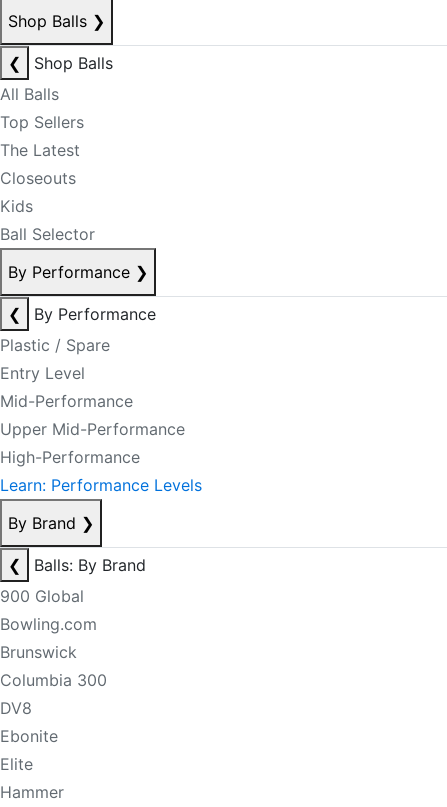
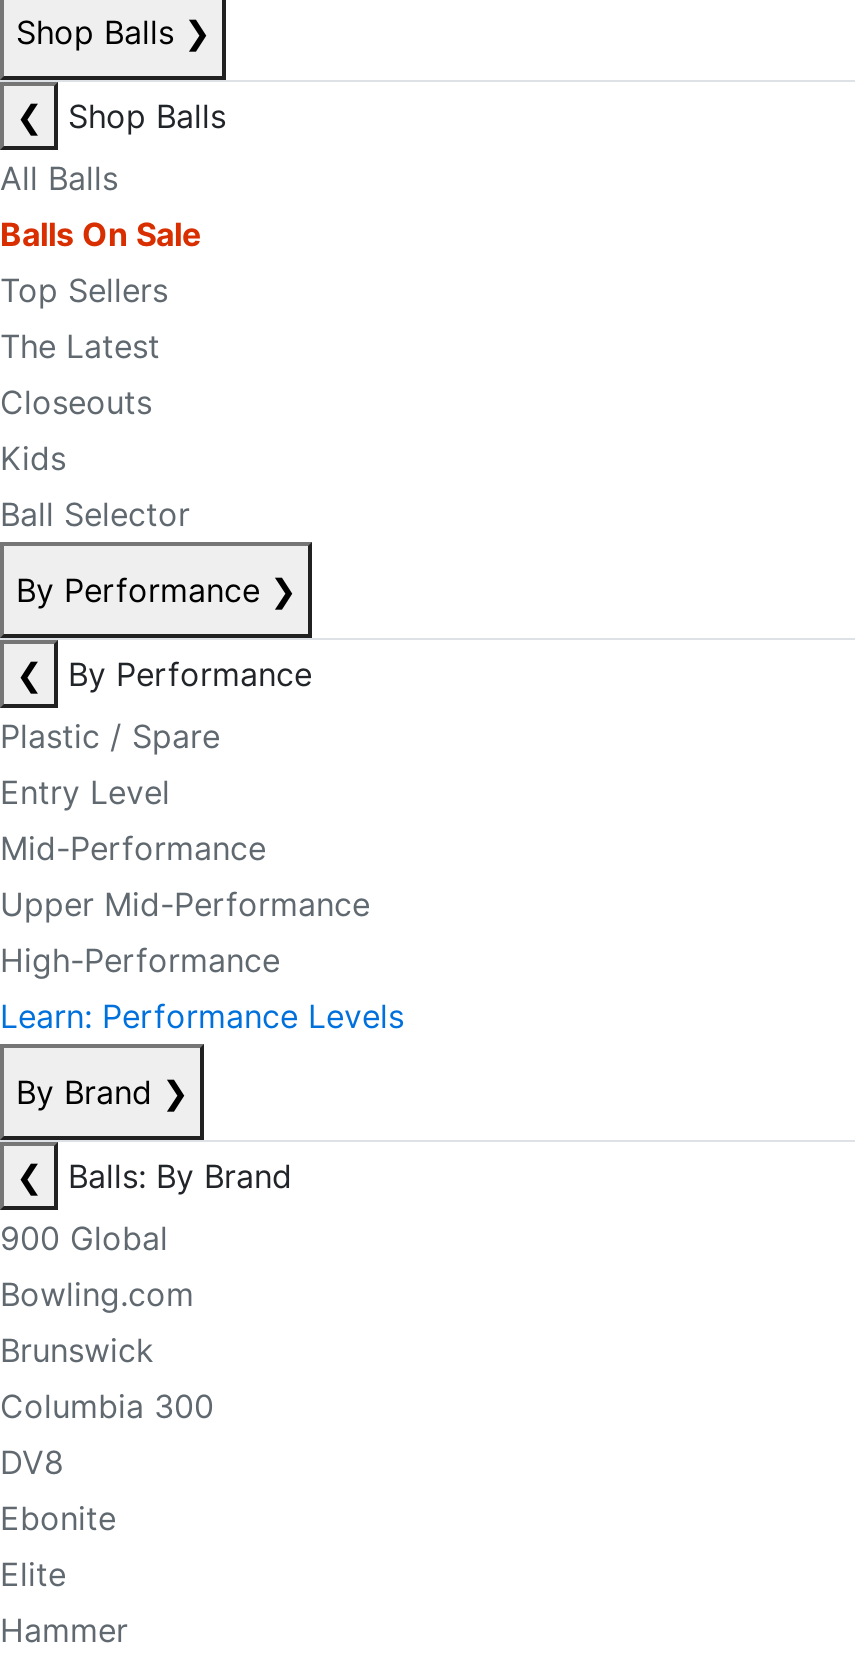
none -> [0,214,202,254] Balls On Sale

